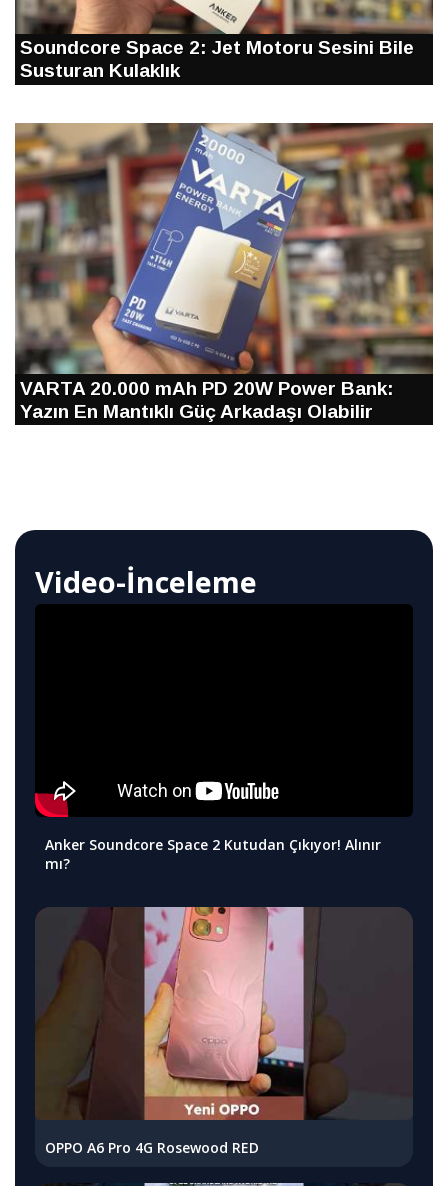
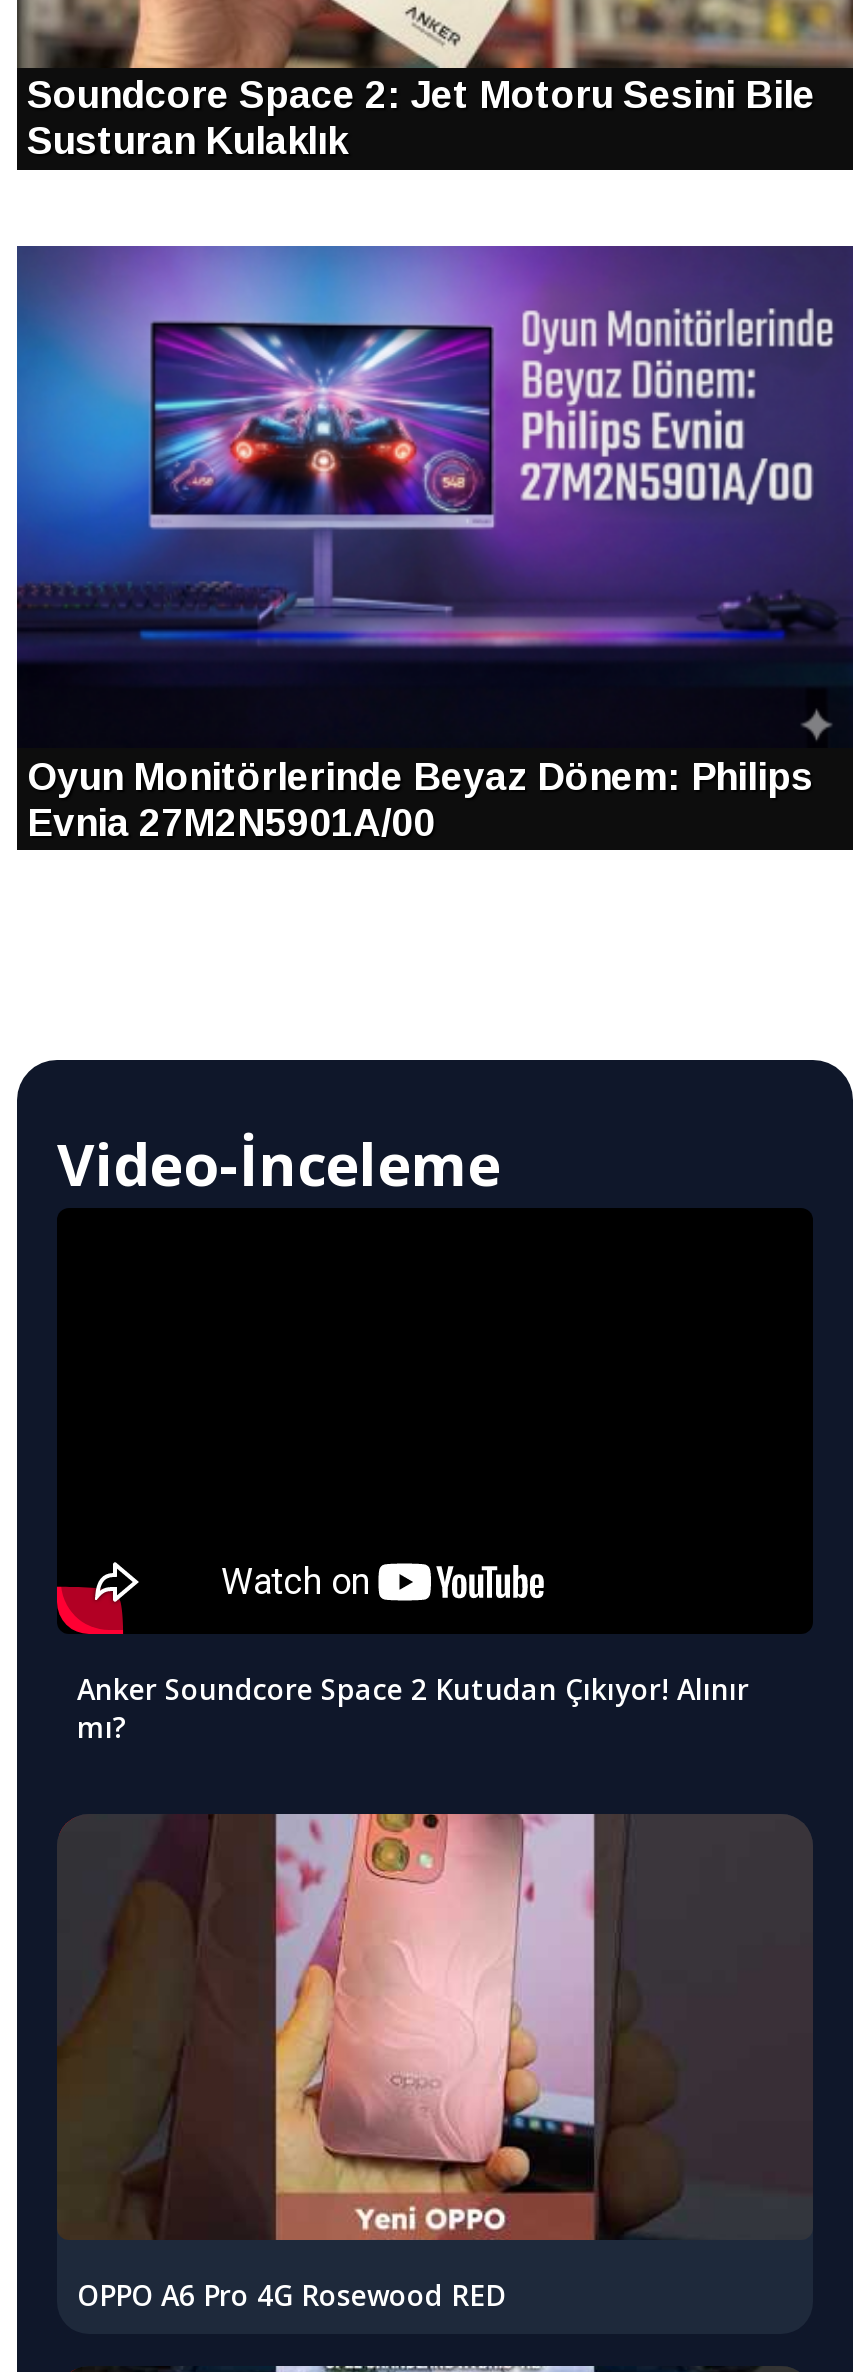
[14,122,434,422] [image] | VARTA 20.000 mAh PD 20W Power Bank: | Yazın En Mantıklı Güç Arkadaşı Olabilir -> [15,244,855,844] [image] | Oyun Monitörlerinde Beyaz Dönem: Philips | Evnia 27M2N5901A/00

